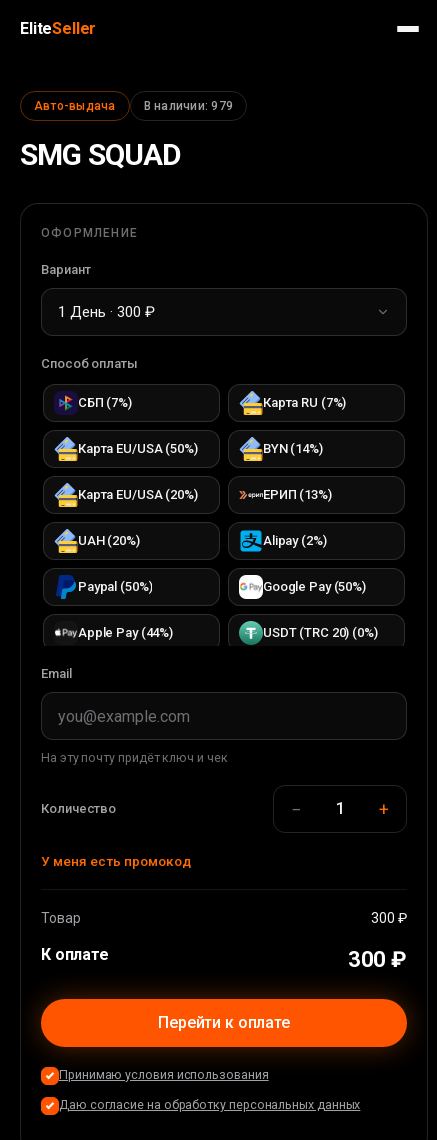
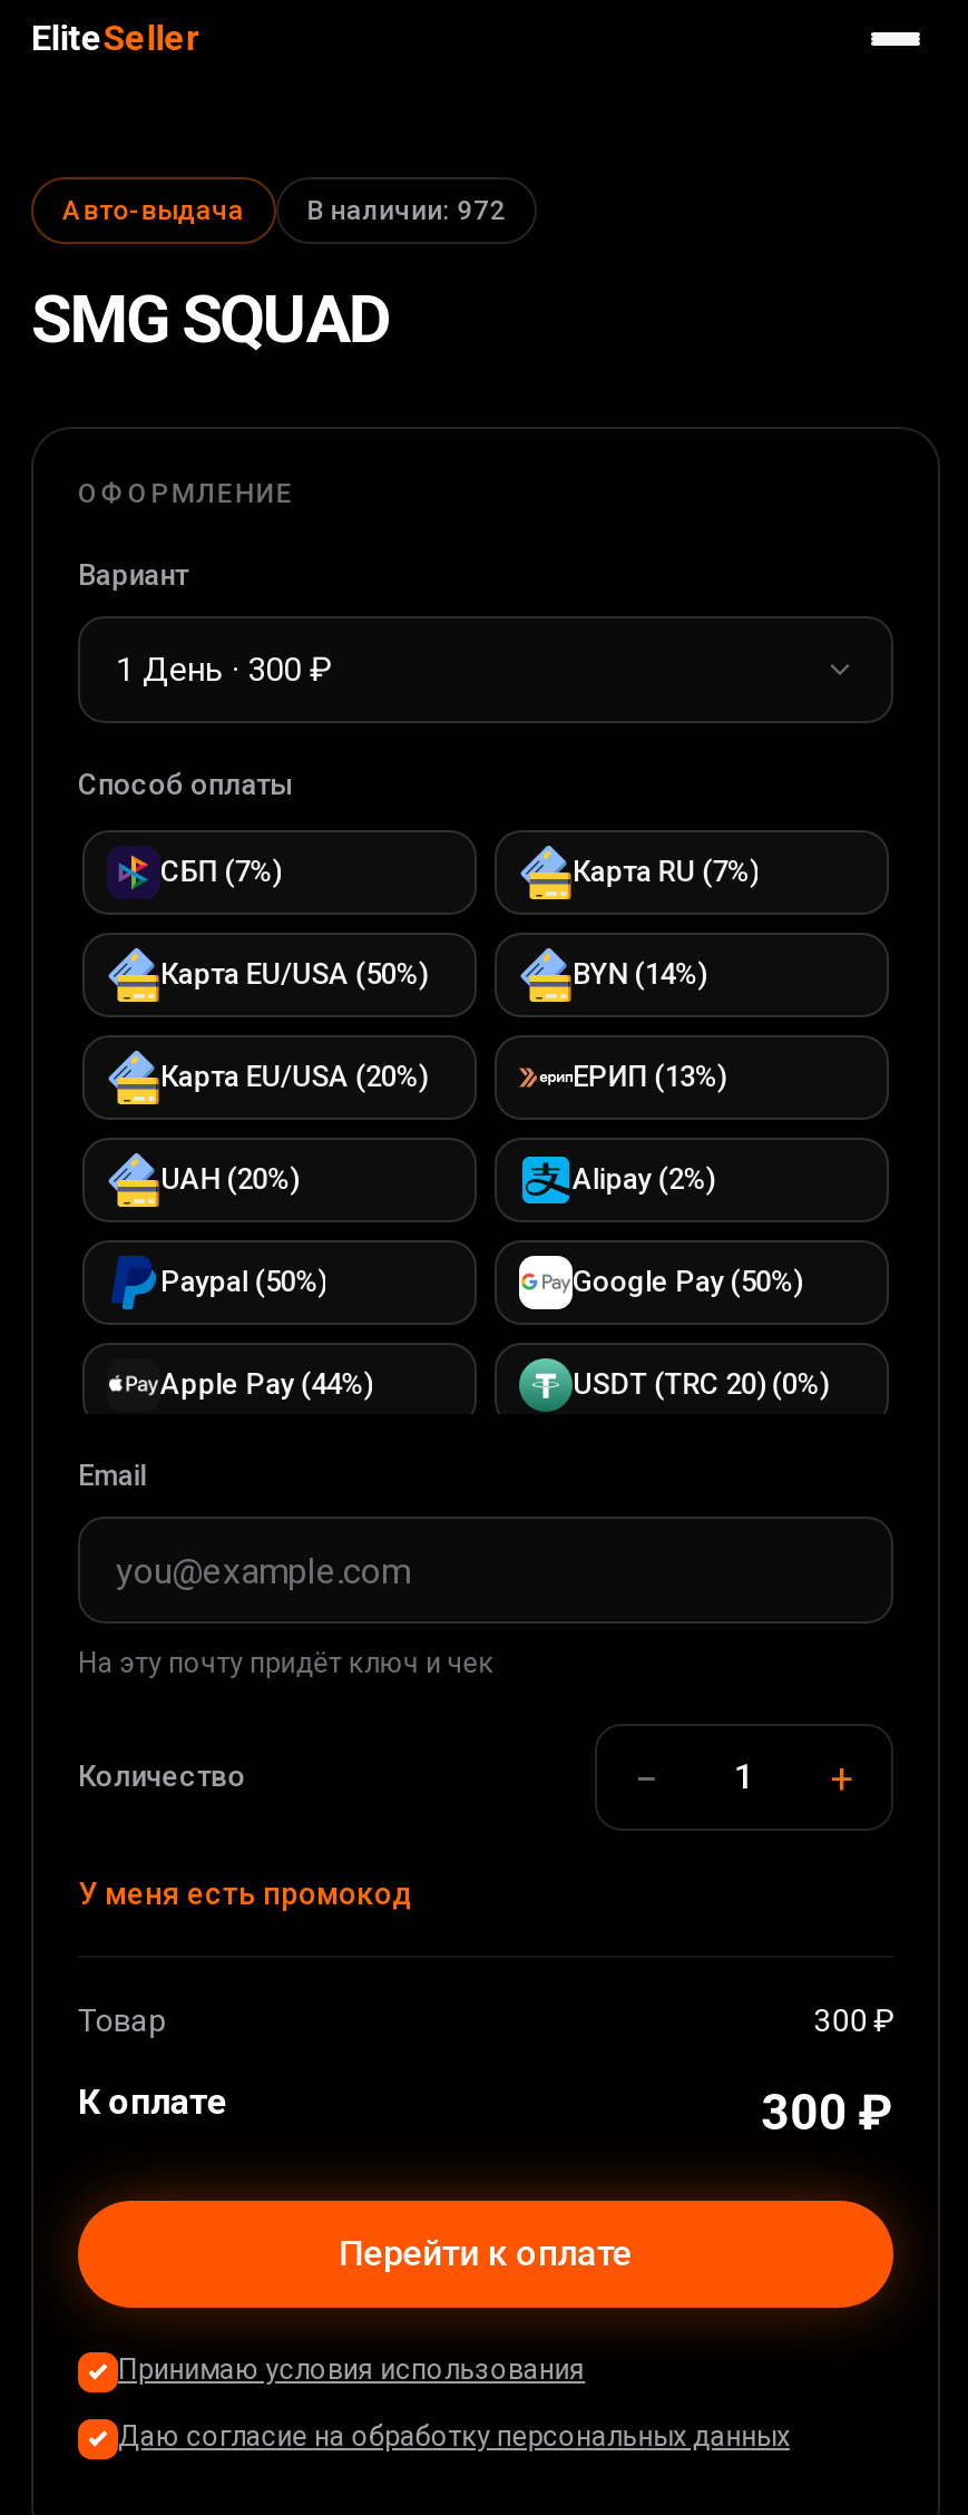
[34,99,233,113] Авто-выдача В наличии: 979 -> [62,195,506,226] Авто-выдача В наличии: 972

